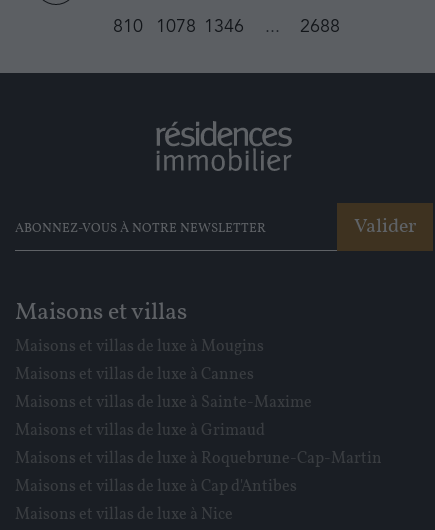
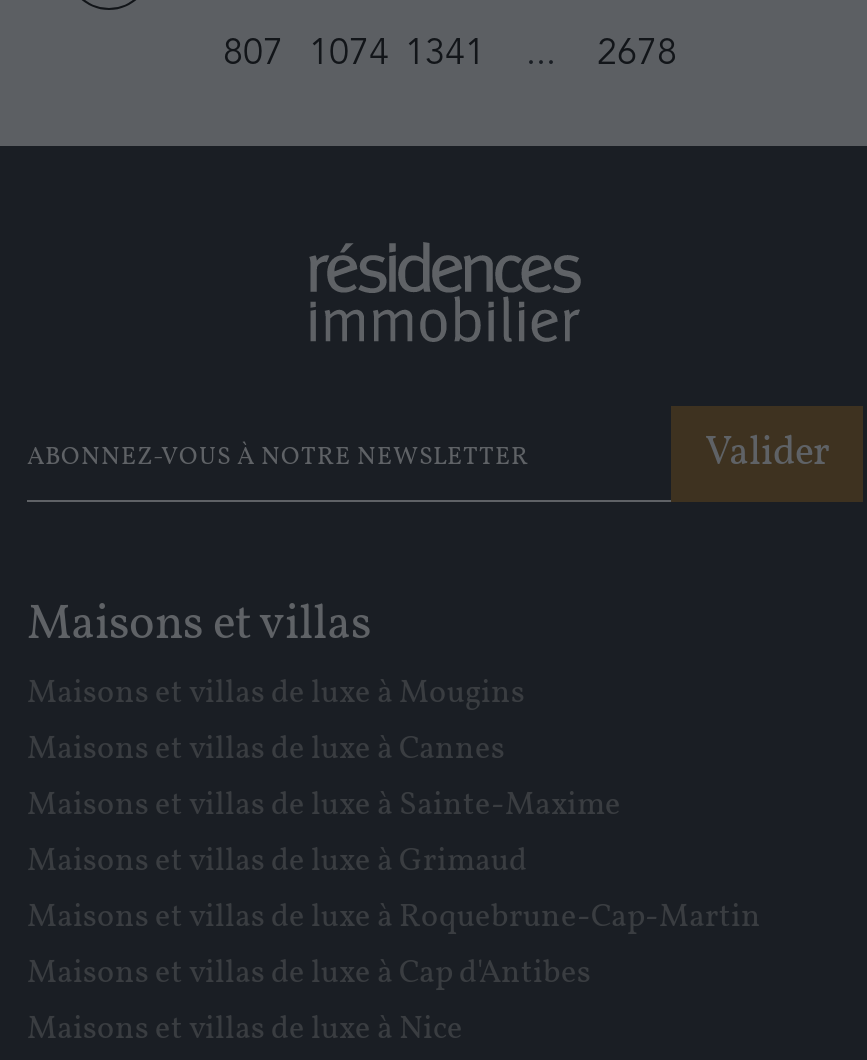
[113,18,143,36] 810 -> [223,36,283,72] 807
[156,18,244,36] 1078 1346 -> [309,36,485,72] 1074 1341
[300,18,340,36] 2688 -> [597,36,677,72] 2678

